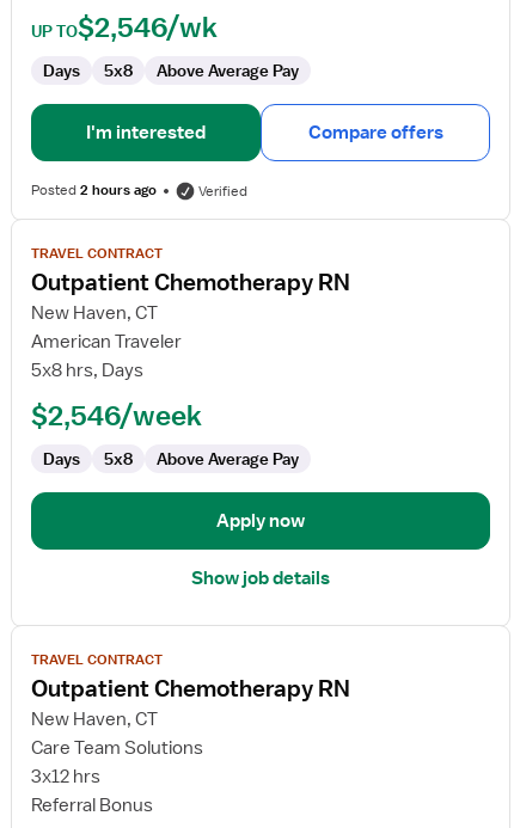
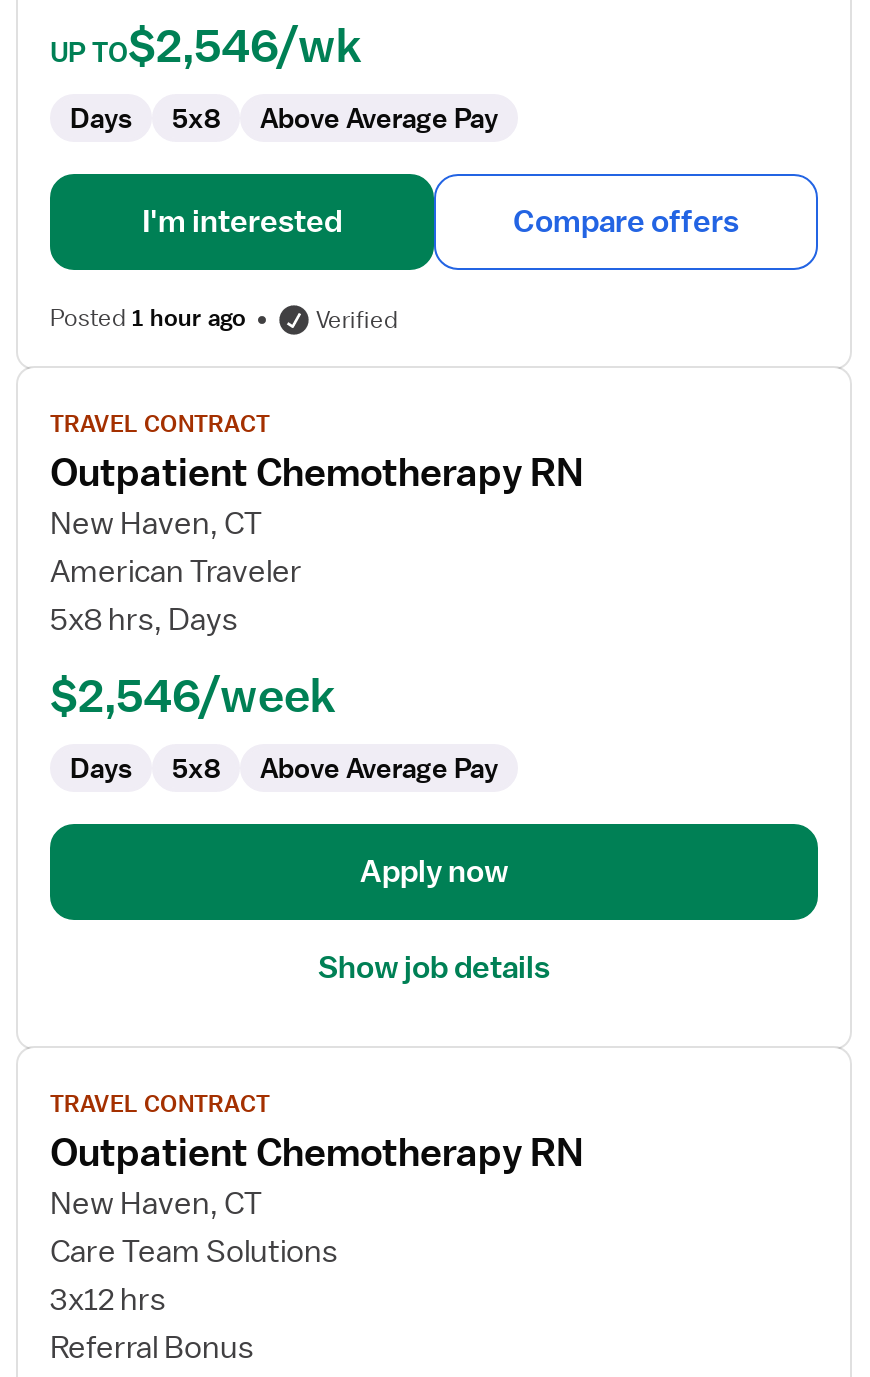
[31,180,157,200] Posted 2 hours ago -> [50,302,246,334] Posted 1 hour ago

